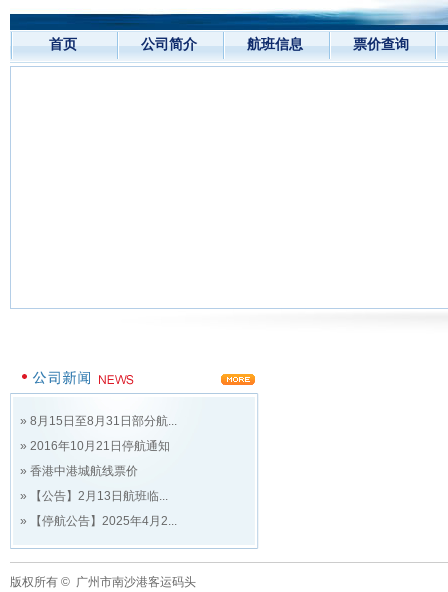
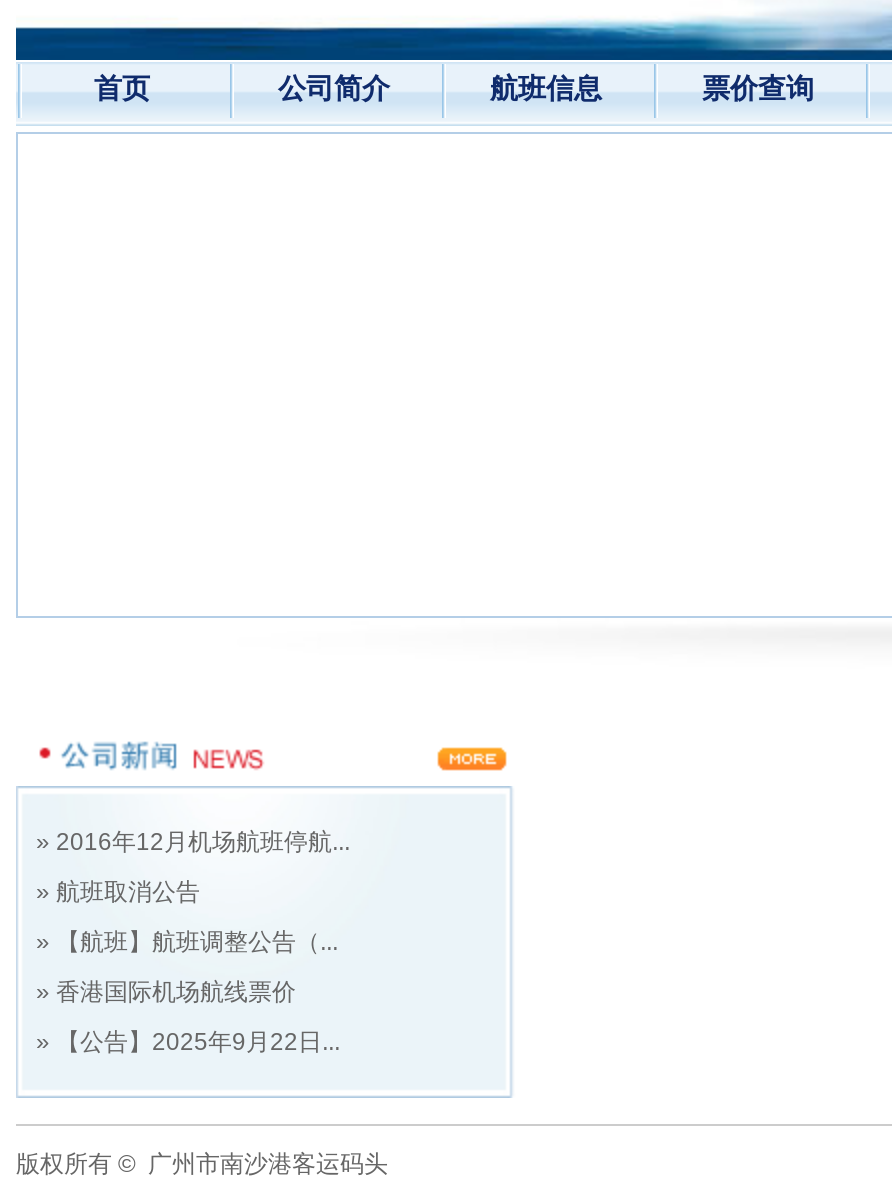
[20,414,177,428] » 8月15日至8月31日部分航... -> [36,828,350,856] » 2016年12月机场航班停航...
[20,439,170,453] » 2016年10月21日停航通知 -> [36,878,200,906] » 航班取消公告
[20,464,138,478] » 香港中港城航线票价 -> [36,928,338,956] » 【航班】航班调整公告（...
[20,489,168,503] » 【公告】2月13日航班临... -> [36,978,296,1006] » 香港国际机场航线票价
[20,514,177,528] » 【停航公告】2025年4月2... -> [36,1028,340,1056] » 【公告】2025年9月22日...

